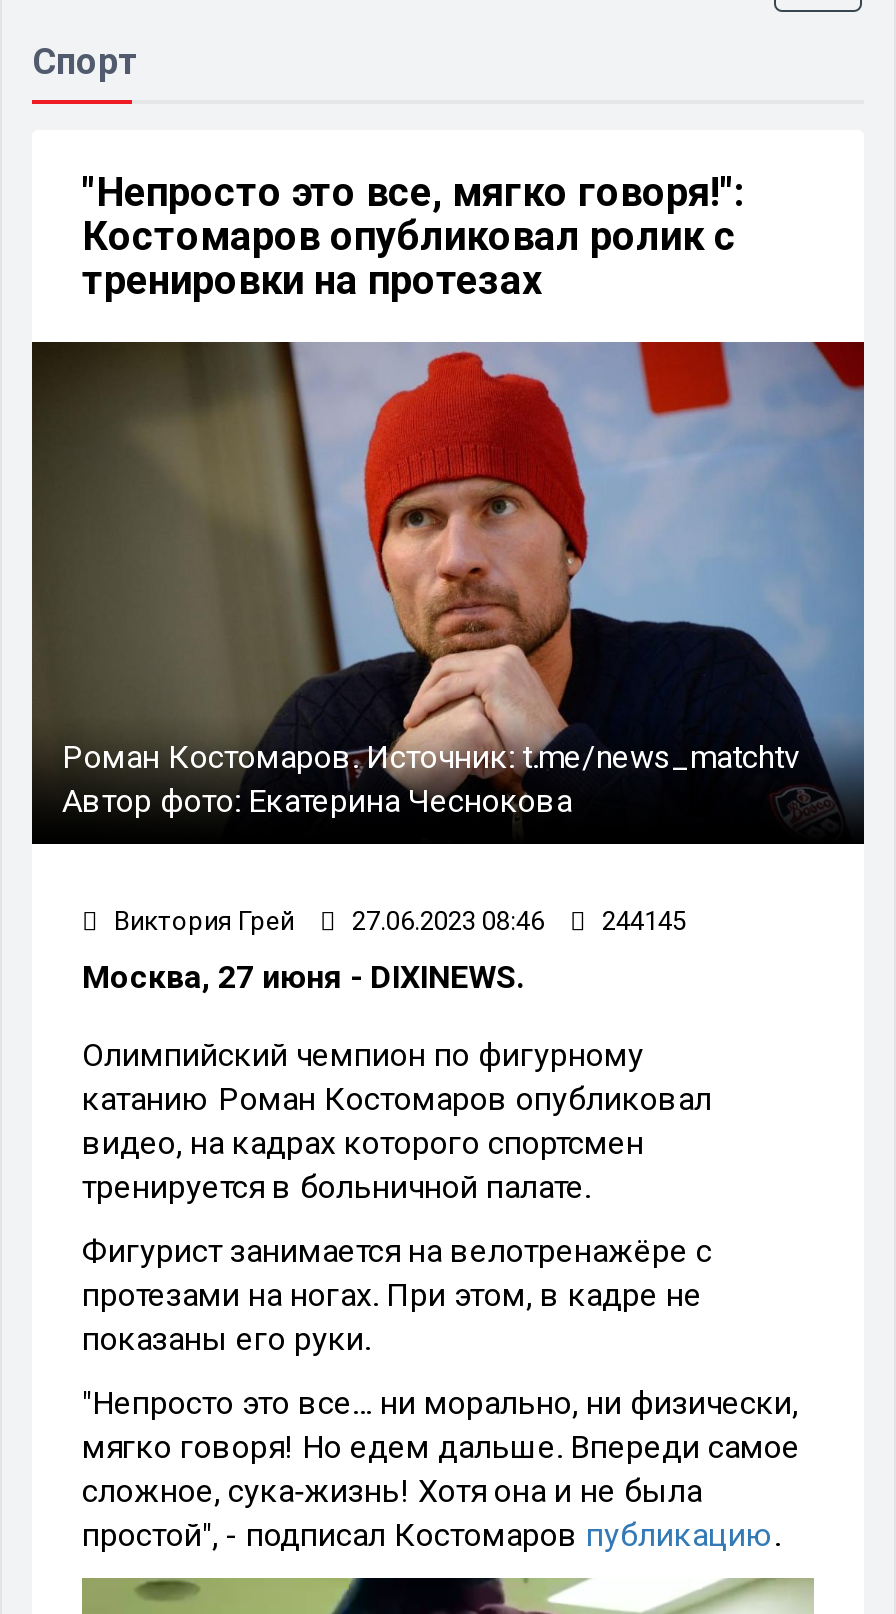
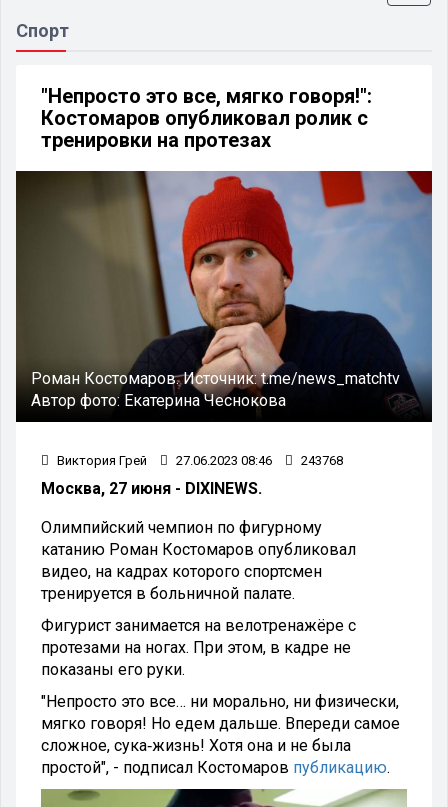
[108,906,686,936] Виктория Грей 27.06.2023 08:46 244145 -> [54,453,343,468] Виктория Грей 27.06.2023 08:46 243768

